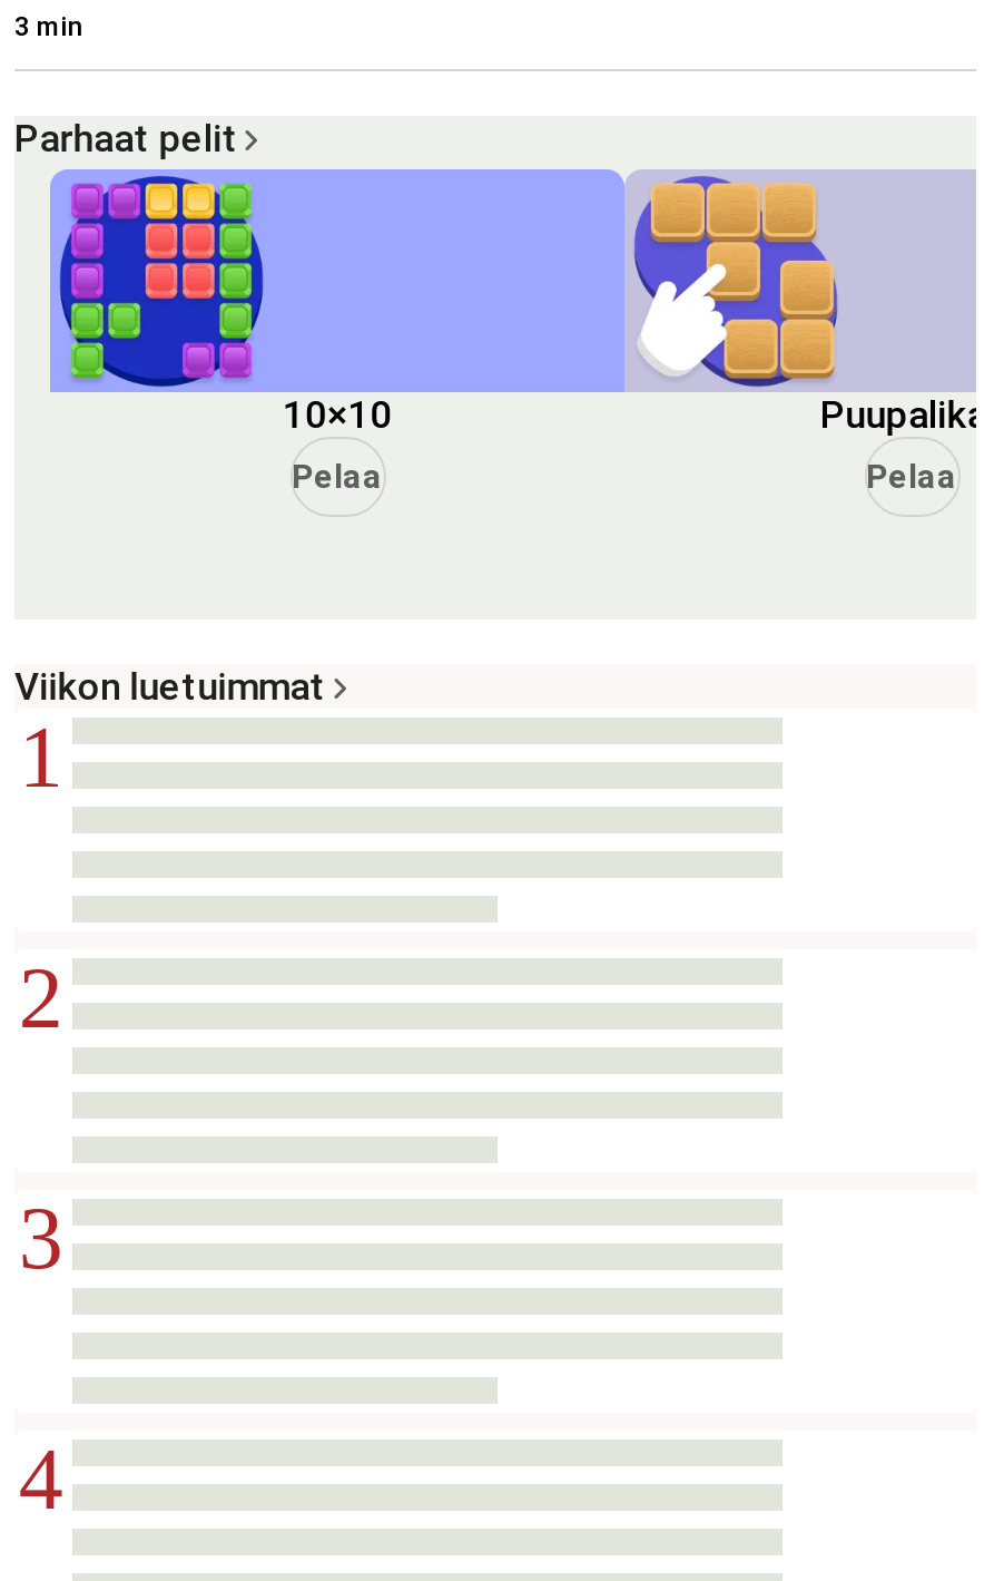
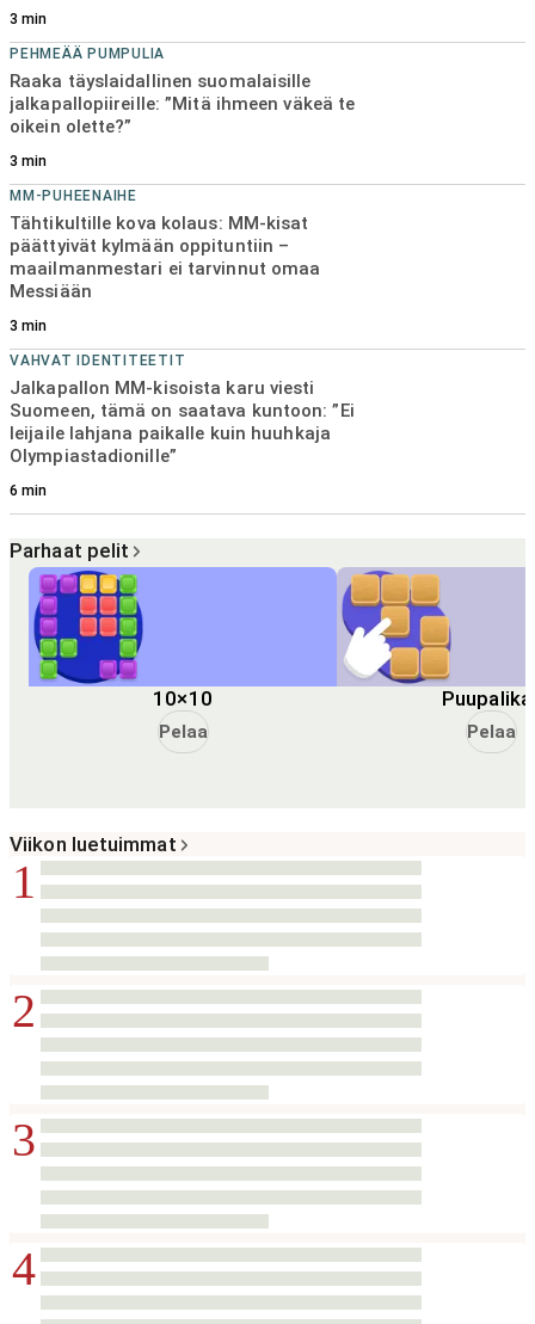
none -> [10,45,355,498] PEHMEÄÄ PUMPULIA | Raaka täyslaidallinen suomalaisille | jalkapallopiireille: ”Mitä ihmeen väkeä te | oikein olette?” | 3 min | MM-PUHEENAIHE | Tähtikultille kova kolaus: MM-kisat | päättyivät kylmään oppituntiin – | maailmanmestari ei tarvinnut omaa | Messiään | 3 min | VAHVAT IDENTITEETIT | Jalkapallon MM-kisoista karu viesti | Suomeen, tämä on saatava kuntoon: ”Ei | leijaile lahjana paikalle kuin huuhkaja | Olympiastadionille” | 6 min

